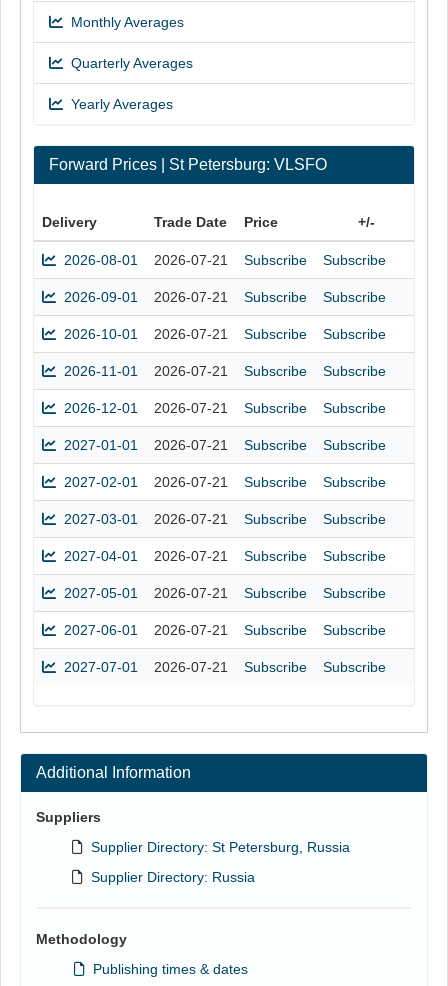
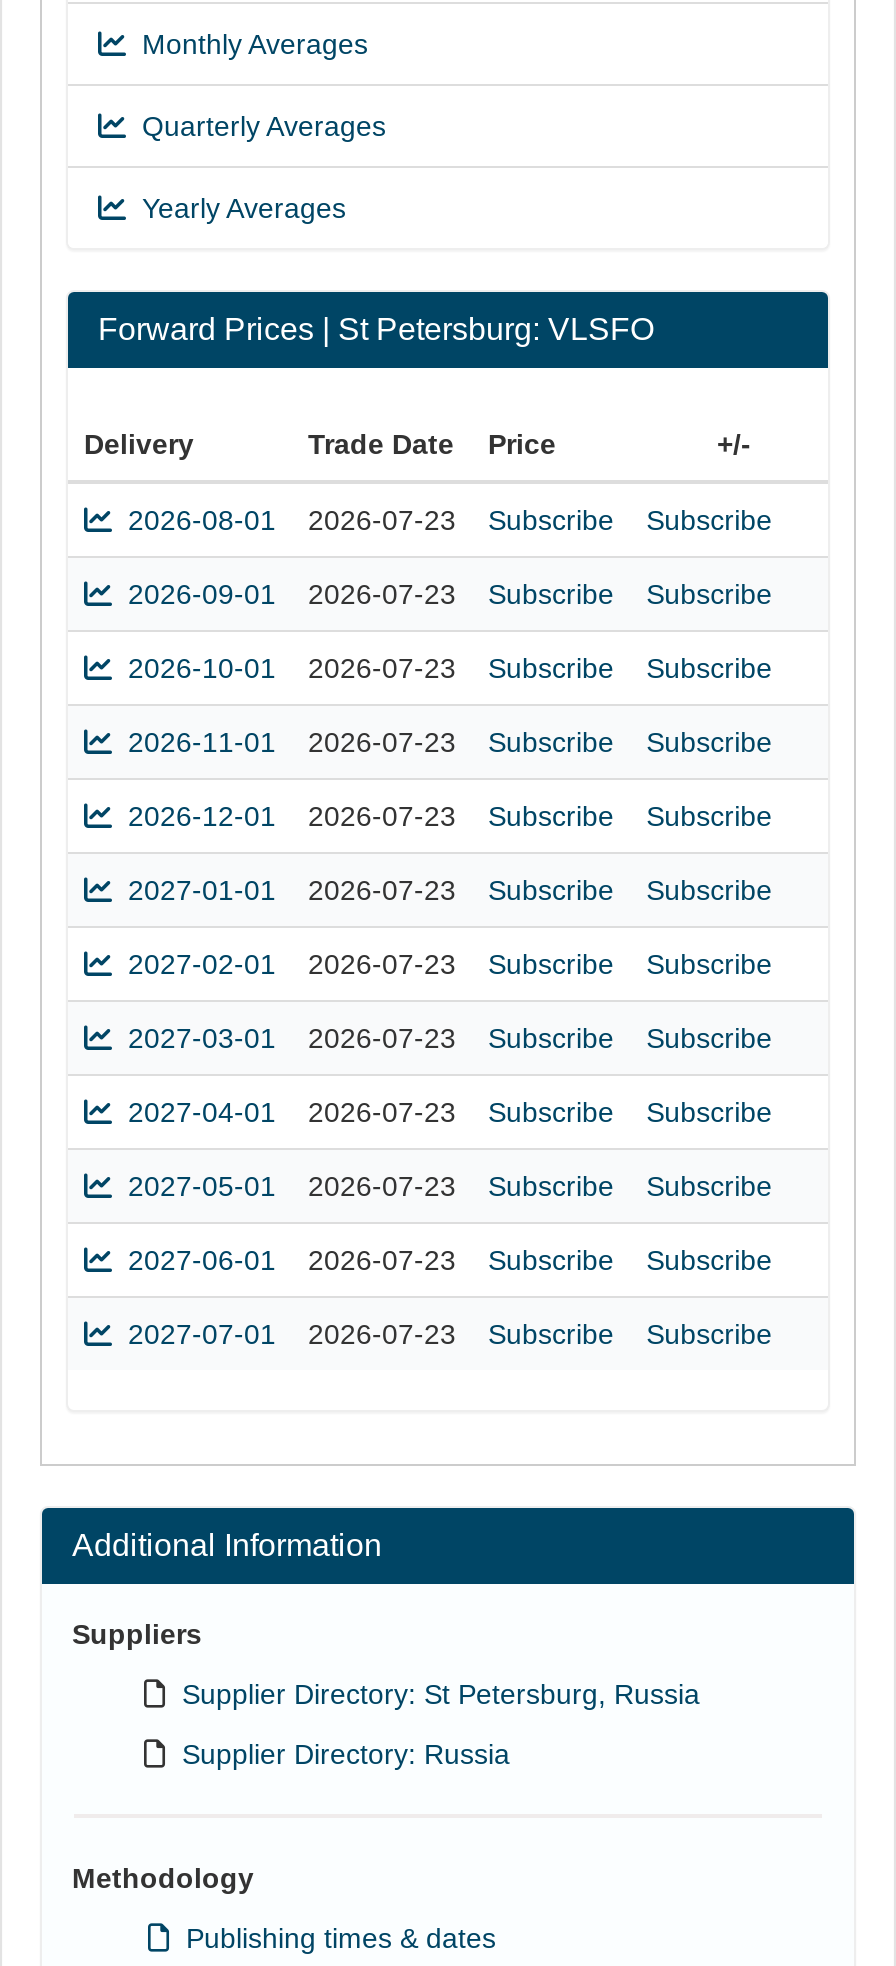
[56,252,386,268] 2026-08-01 2026-07-21 Subscribe Subscribe -> [112,504,772,536] 2026-08-01 2026-07-23 Subscribe Subscribe
[56,289,386,305] 2026-09-01 2026-07-21 Subscribe Subscribe -> [112,578,772,610] 2026-09-01 2026-07-23 Subscribe Subscribe
[56,326,386,342] 2026-10-01 2026-07-21 Subscribe Subscribe -> [112,652,772,684] 2026-10-01 2026-07-23 Subscribe Subscribe
[56,363,386,379] 2026-11-01 2026-07-21 Subscribe Subscribe -> [112,726,772,758] 2026-11-01 2026-07-23 Subscribe Subscribe
[56,400,386,416] 2026-12-01 2026-07-21 Subscribe Subscribe -> [112,800,772,832] 2026-12-01 2026-07-23 Subscribe Subscribe
[56,437,386,453] 2027-01-01 2026-07-21 Subscribe Subscribe -> [112,874,772,906] 2027-01-01 2026-07-23 Subscribe Subscribe
[56,474,386,490] 2027-02-01 2026-07-21 Subscribe Subscribe -> [112,948,772,980] 2027-02-01 2026-07-23 Subscribe Subscribe
[56,511,386,527] 2027-03-01 2026-07-21 Subscribe Subscribe -> [112,1022,772,1054] 2027-03-01 2026-07-23 Subscribe Subscribe
[56,548,386,564] 2027-04-01 2026-07-21 Subscribe Subscribe -> [112,1096,772,1128] 2027-04-01 2026-07-23 Subscribe Subscribe
[56,585,386,601] 2027-05-01 2026-07-21 Subscribe Subscribe -> [112,1170,772,1202] 2027-05-01 2026-07-23 Subscribe Subscribe
[56,622,386,638] 2027-06-01 2026-07-21 Subscribe Subscribe -> [112,1244,772,1276] 2027-06-01 2026-07-23 Subscribe Subscribe
[56,659,386,675] 2027-07-01 2026-07-21 Subscribe Subscribe -> [112,1318,772,1350] 2027-07-01 2026-07-23 Subscribe Subscribe

